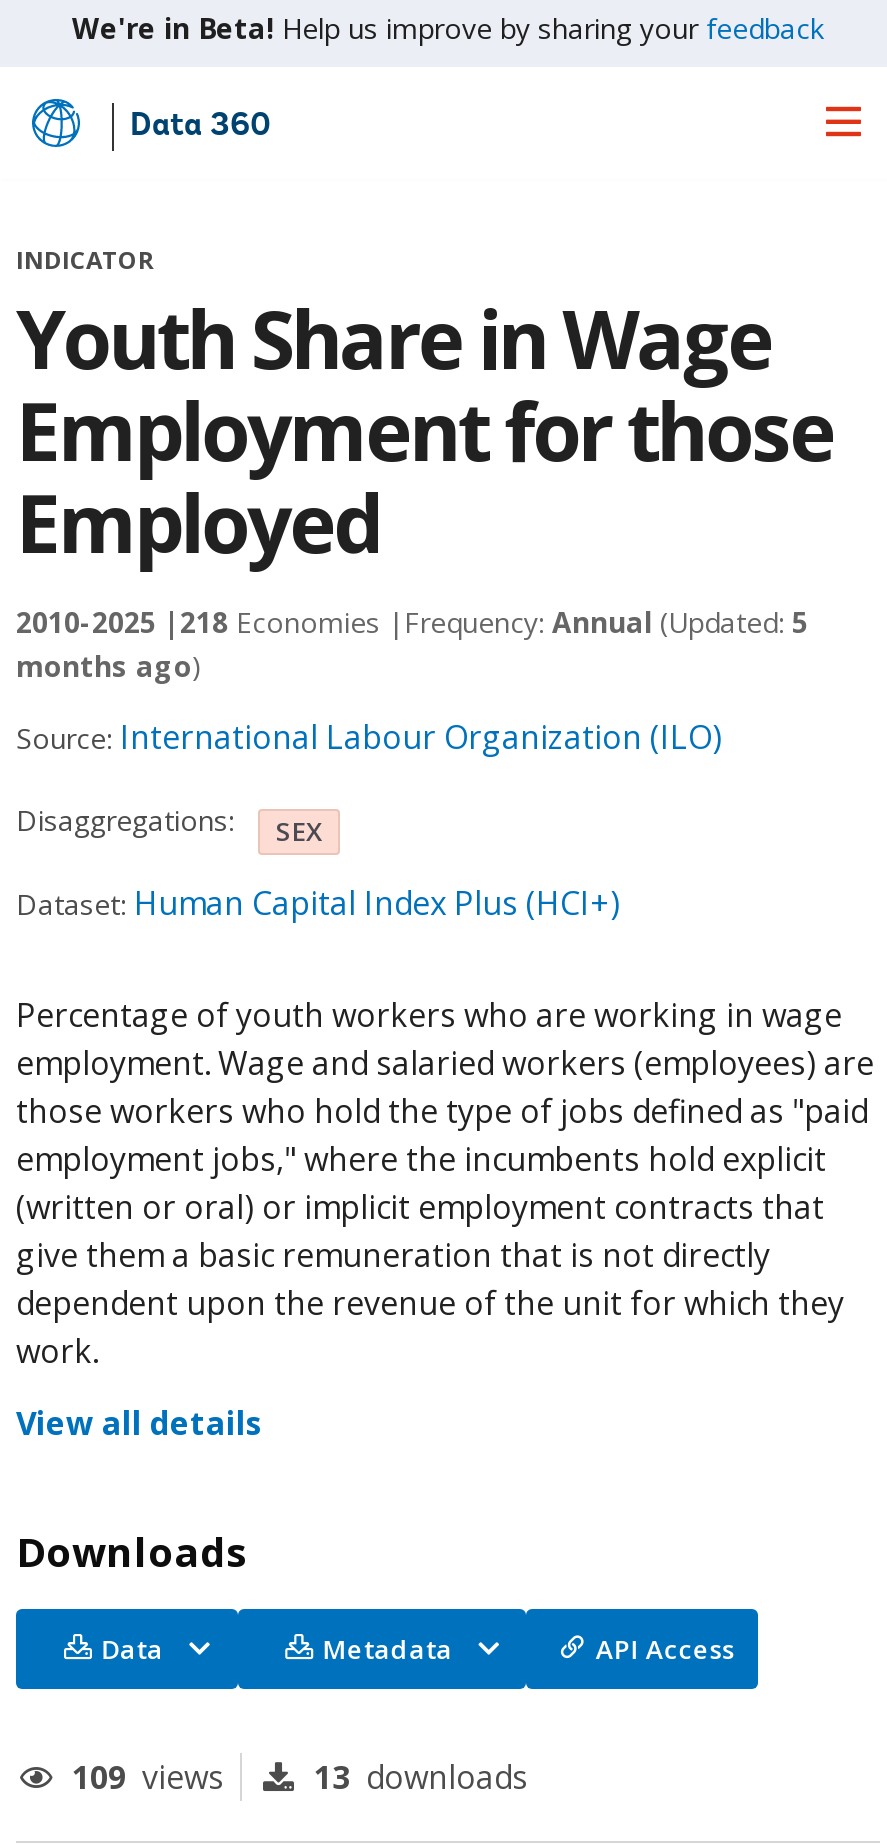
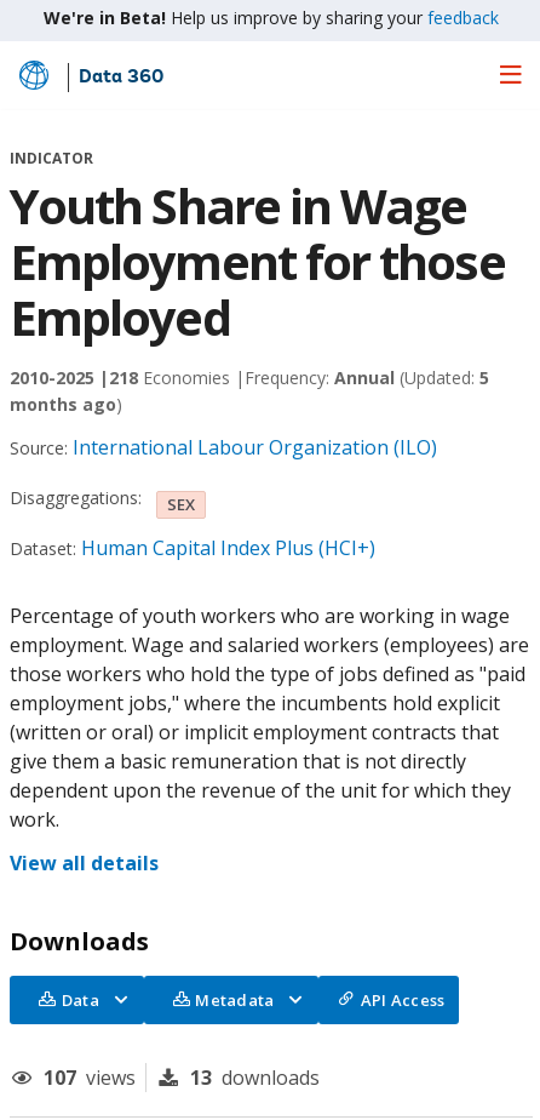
[72,1755,224,1799] 109 views -> [44,1064,136,1091] 107 views

